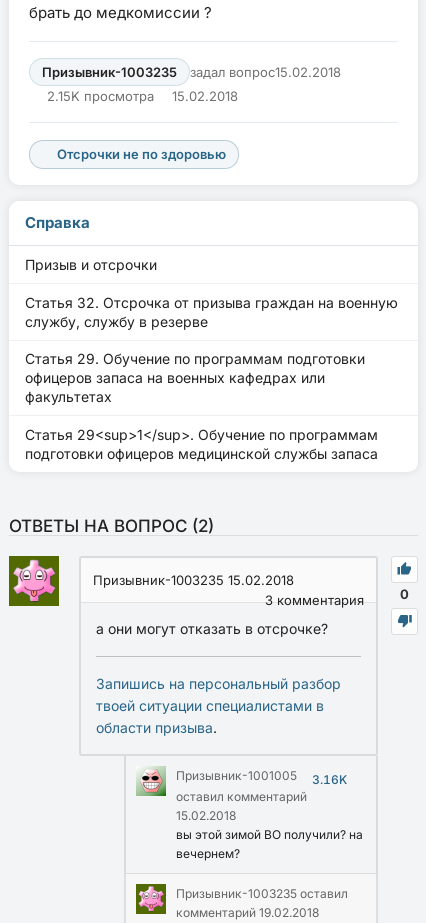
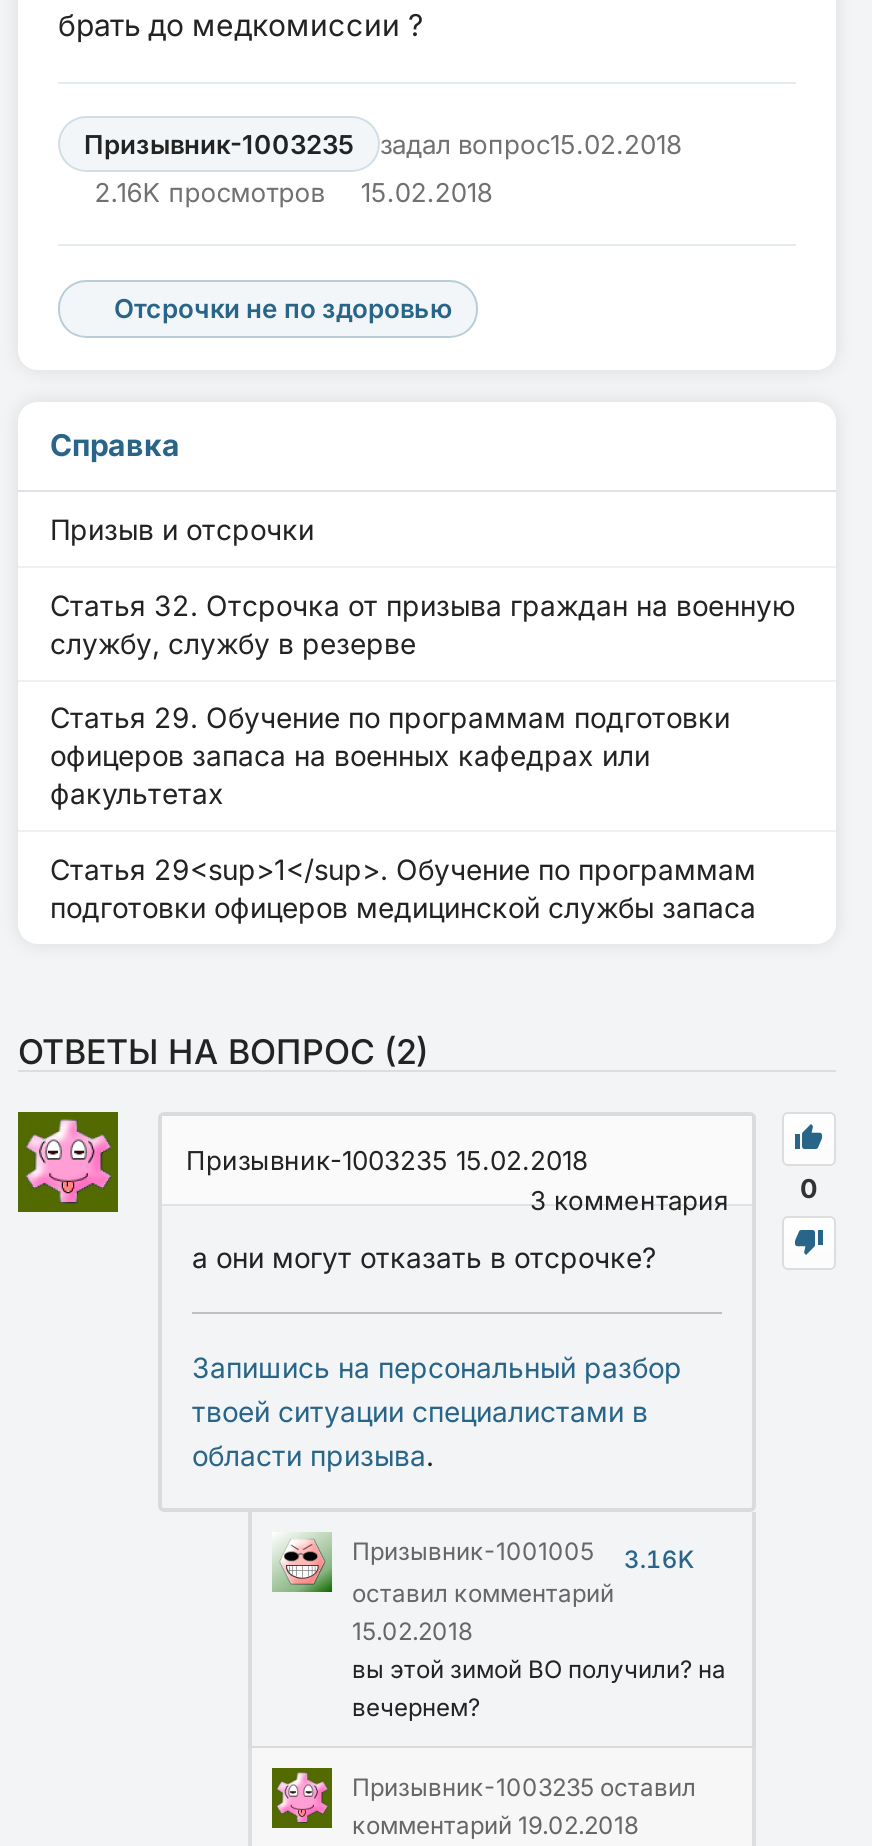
[47,87,238,103] 2.15K просмотра 15.02.2018 -> [94,175,493,207] 2.16K просмотров 15.02.2018

